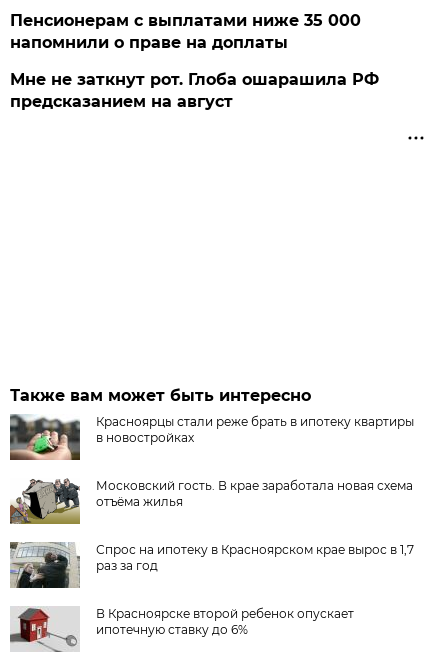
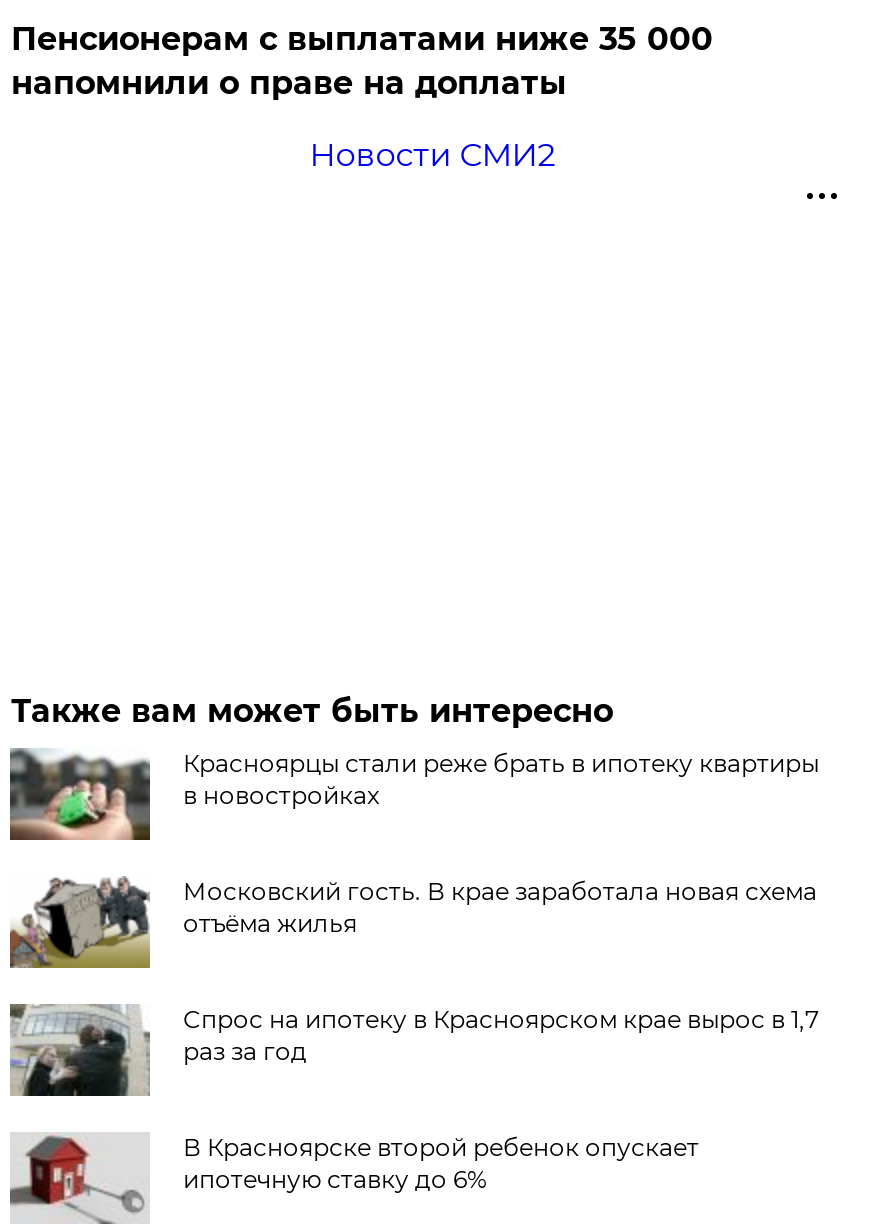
[10,70,379,111] Мне не заткнут рот. Глоба ошарашила РФ | предсказанием на август -> [309,136,555,174] Новости СМИ2

